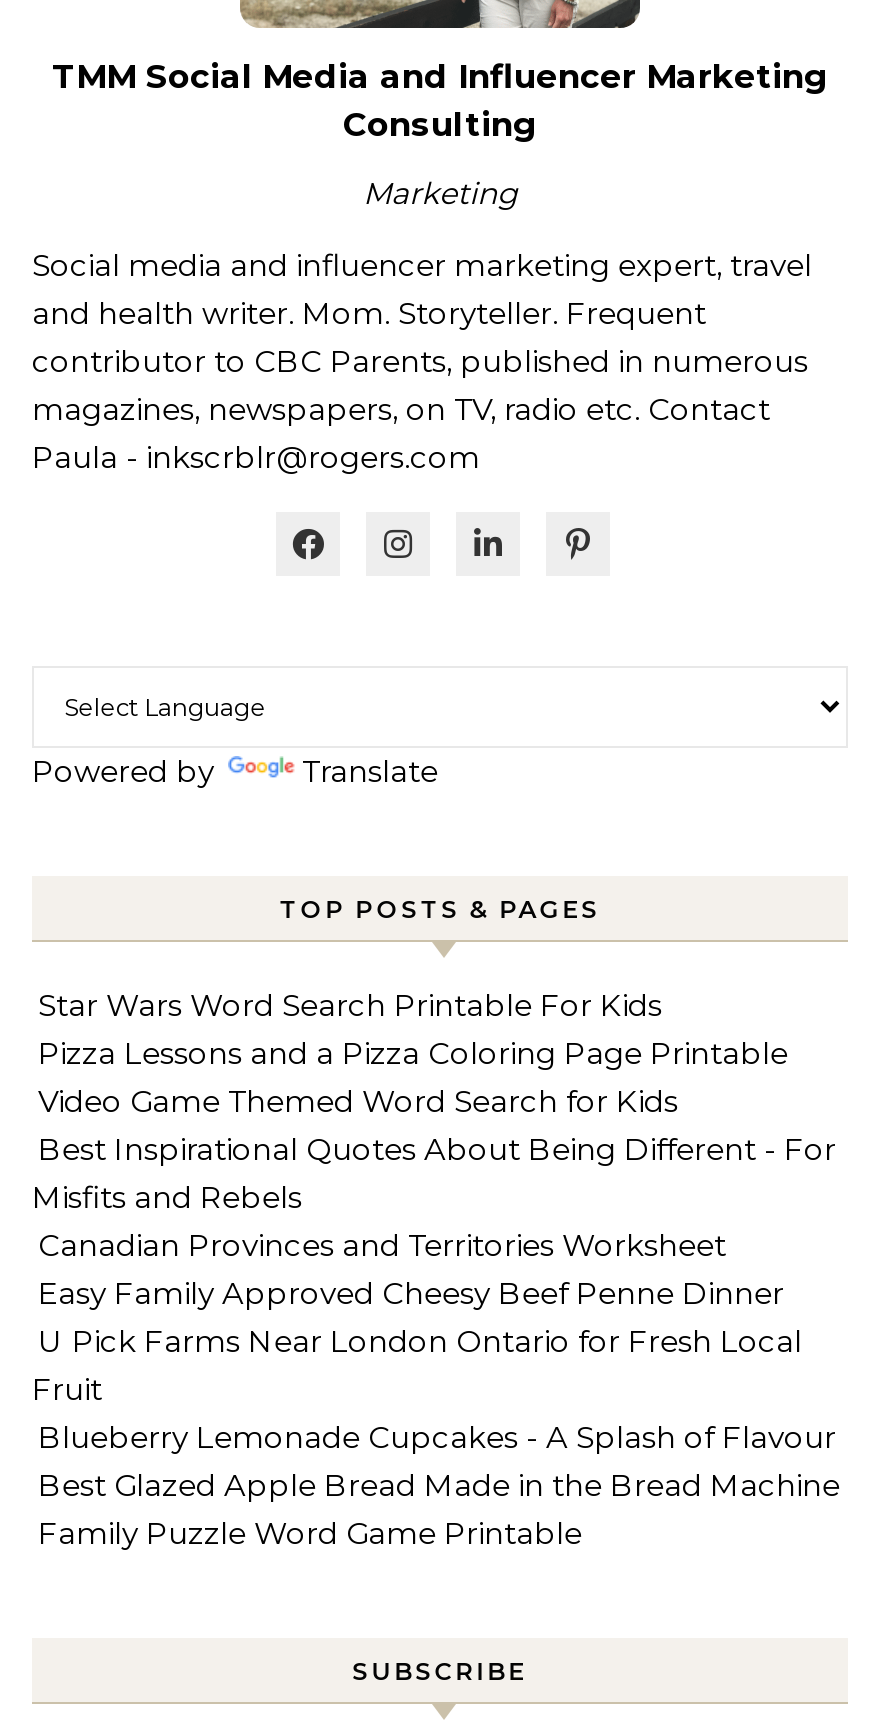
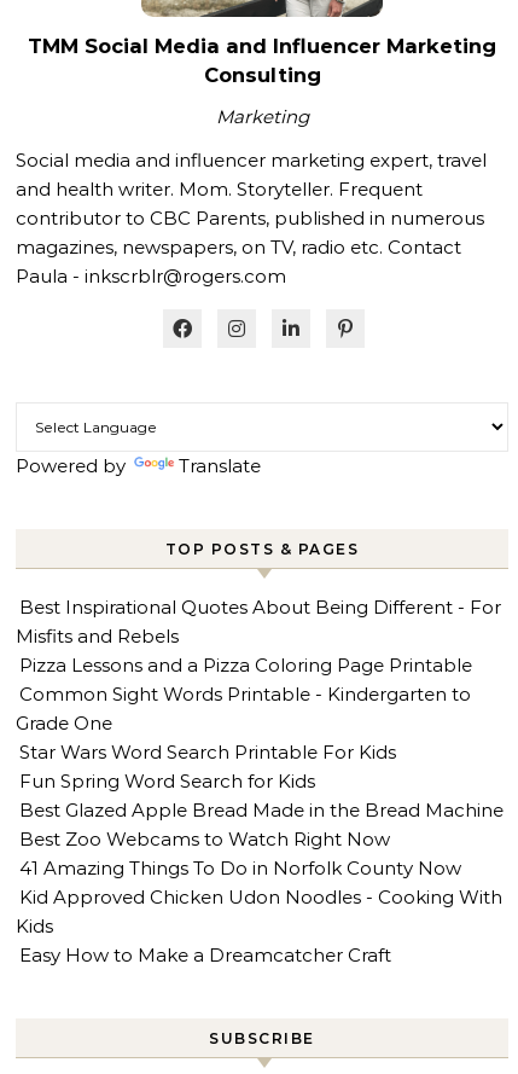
moved [38,985,662,1023] -> [19,740,396,763]: Star Wars Word Search Printable For Kids
moved [38,1033,788,1071] -> [19,653,472,676]: Pizza Lessons and a Pizza Coloring Page Printable
[38,1081,678,1119] Video Game Themed Word Search for Kids -> none
moved [32,1129,836,1215] -> [16,595,501,647]: Best Inspirational Quotes About Being Different - For | Misfits and Rebels
[32,1225,836,1455] Canadian Provinces and Territories Worksheet | Easy Family Approved Cheesy Beef Penne Dinner | U Pick Farms Near London Ontario for Fresh Local | Fruit | Blueberry Lemonade Cupcakes - A Splash of Flavour -> [16,682,471,792] Common Sight Words Printable - Kindergarten to | Grade One | Fun Spring Word Search for Kids
moved [38,1465,840,1503] -> [19,798,504,821]: Best Glazed Apple Bread Made in the Bread Machine
[38,1513,582,1551] Family Puzzle Word Game Printable -> [16,827,502,966] Best Zoo Webcams to Watch Right Now | 41 Amazing Things To Do in Norfolk County Now | Kid Approved Chicken Udon Noodles - Cooking With | Kids | Easy How to Make a Dreamcatcher Craft

